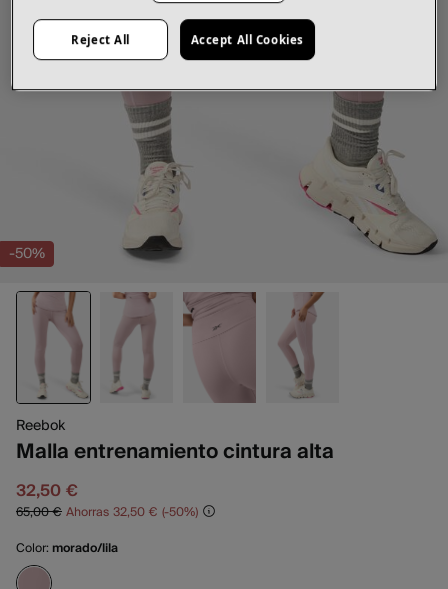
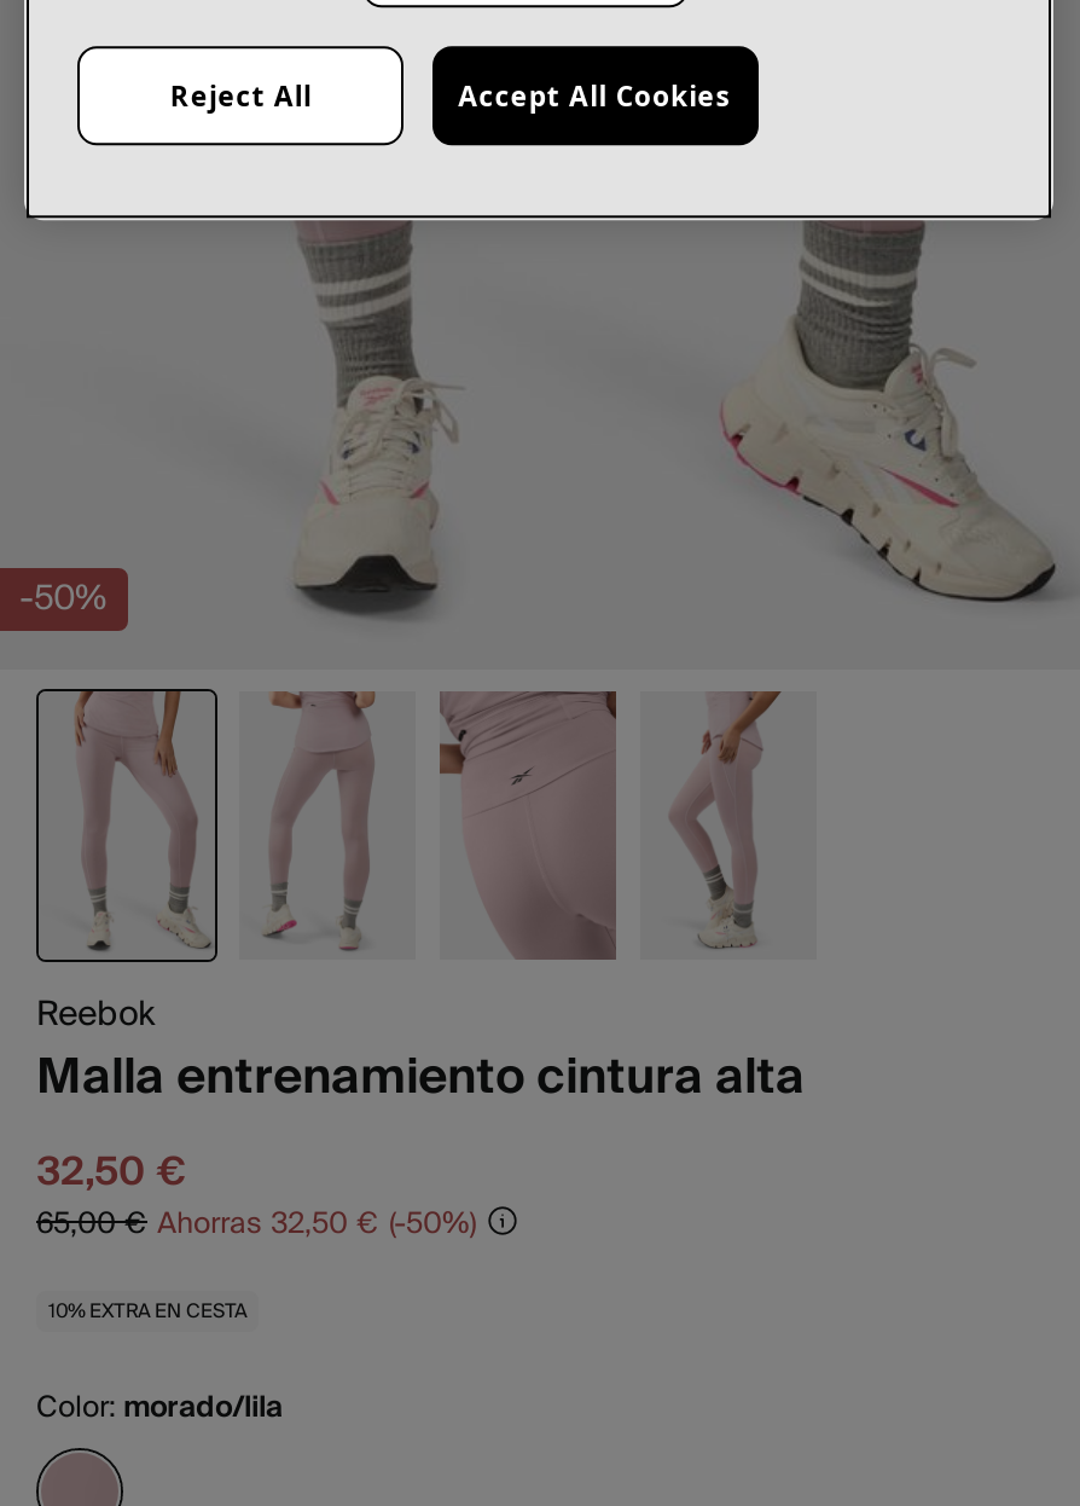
none -> [48,1294,246,1326] 10% EXTRA EN CESTA

